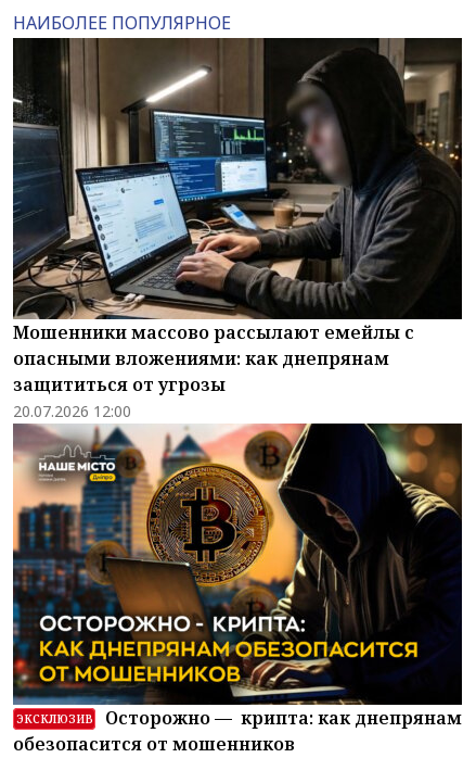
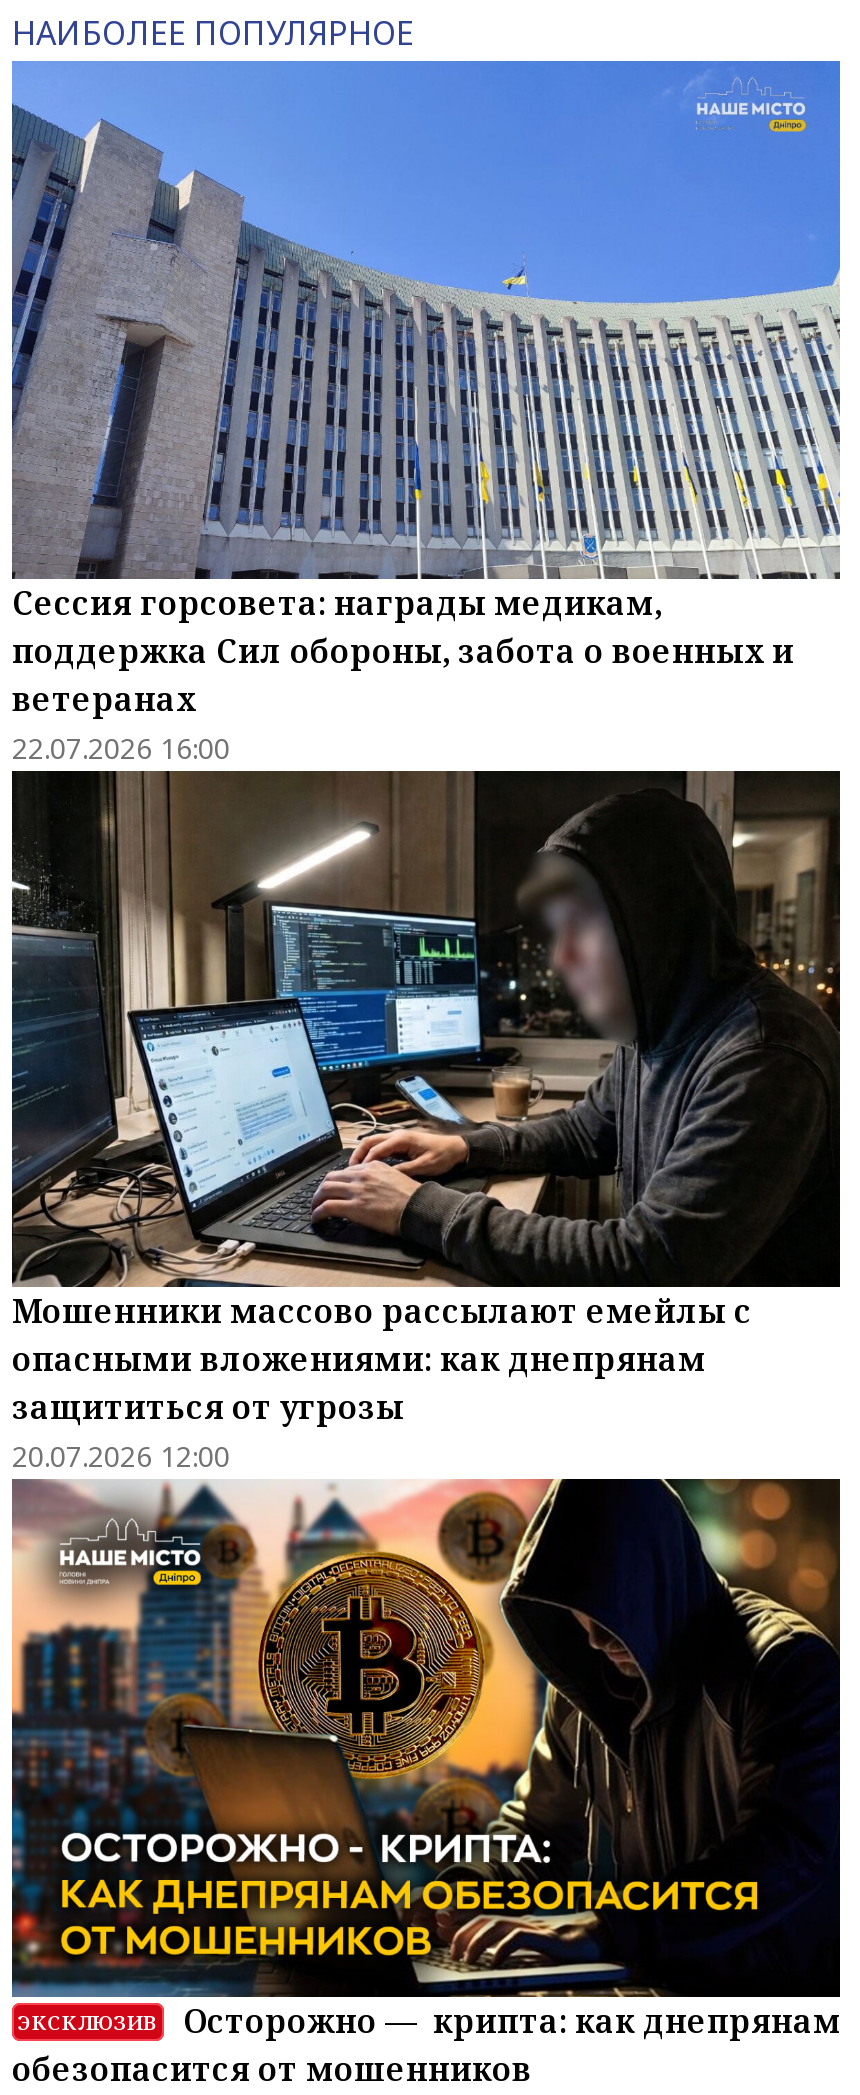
none -> [10,60,842,766] [image] | Сессия горсовета: награды медикам, | поддержка Сил обороны, забота о военных и | ветеранах | 22.07.2026 16:00

